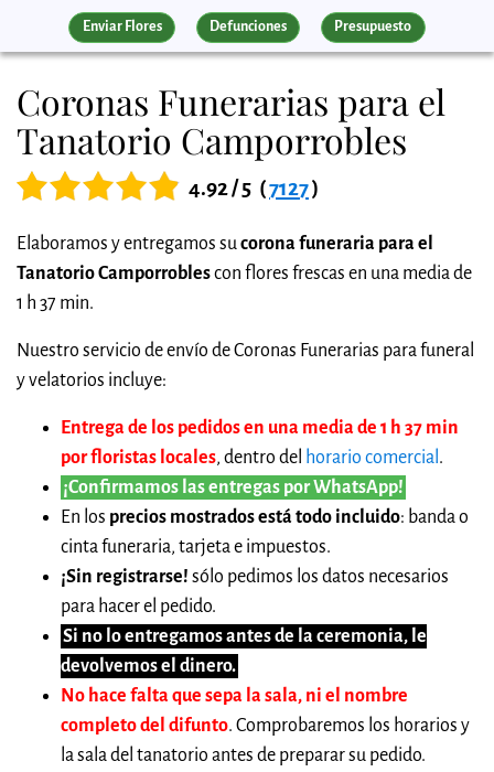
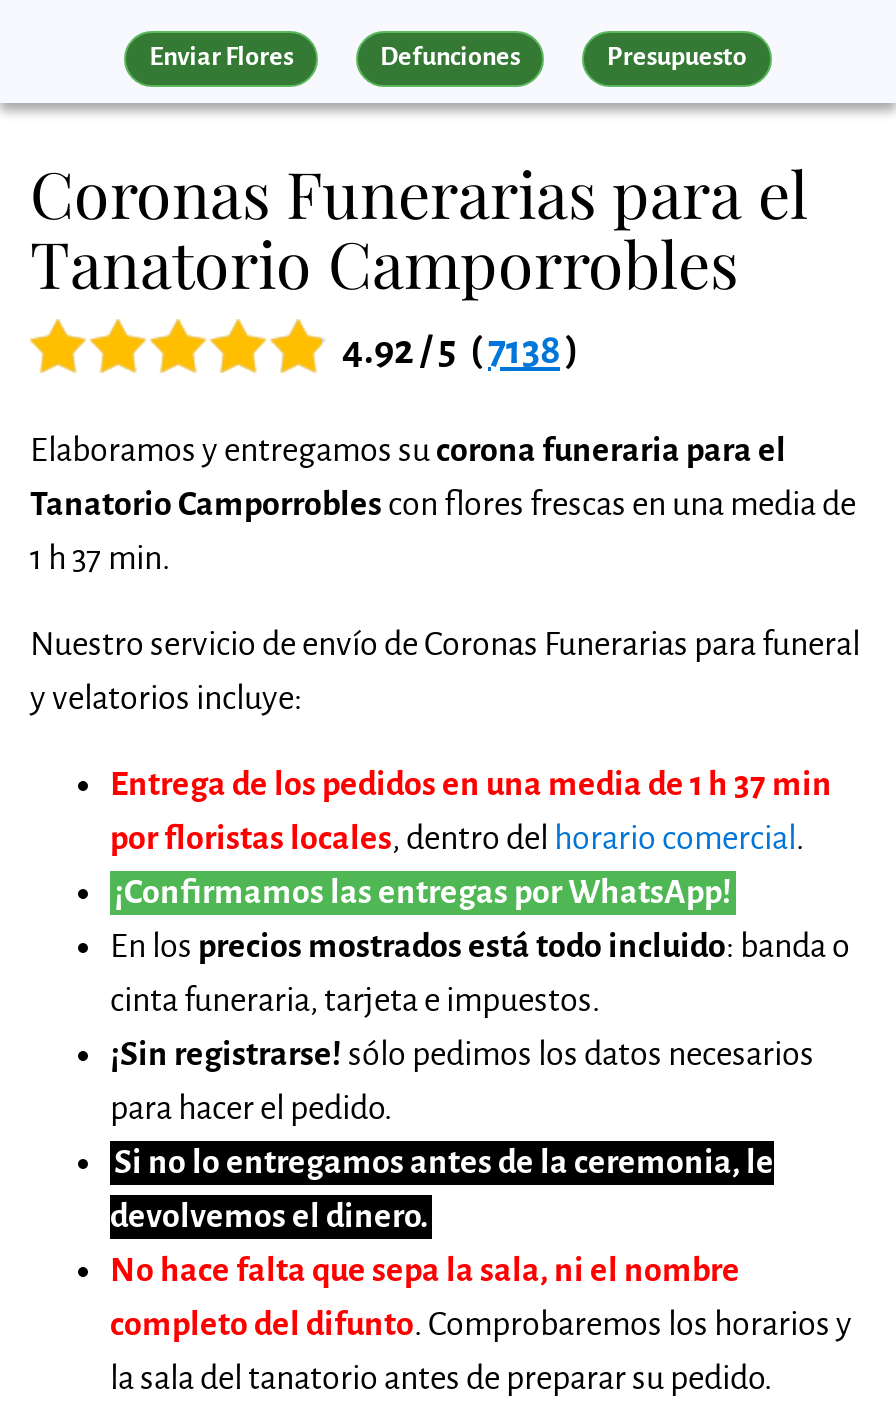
[189,176,319,199] 4.92 / 5 (7127) -> [342,329,578,371] 4.92 / 5 (7138)

